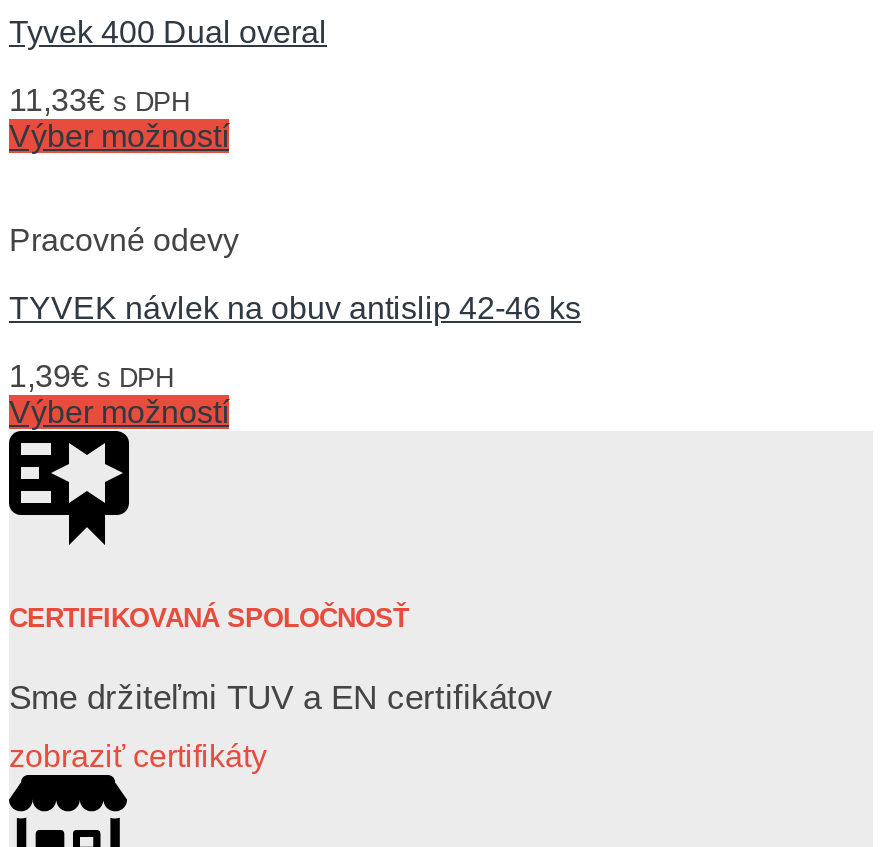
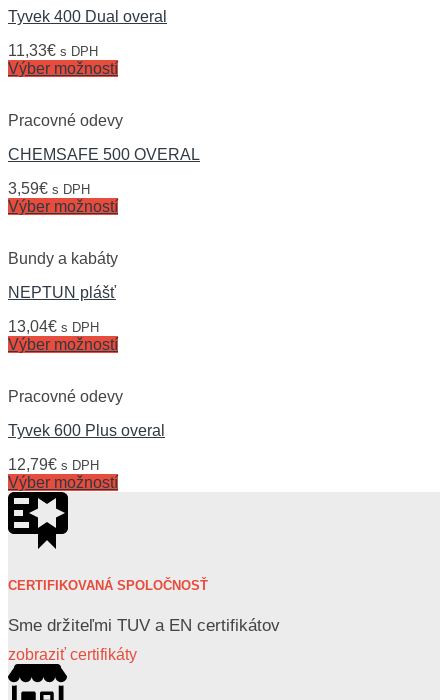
[9,291,581,393] TYVEK návlek na obuv antislip 42-46 ks | 1,39€ s DPH -> [8,146,200,473] CHEMSAFE 500 OVERAL | 3,59€ s DPH | Výber možností | Bundy a kabáty | NEPTUN plášť | 13,04€ s DPH | Výber možností | Pracovné odevy | Tyvek 600 Plus overal | 12,79€ s DPH

